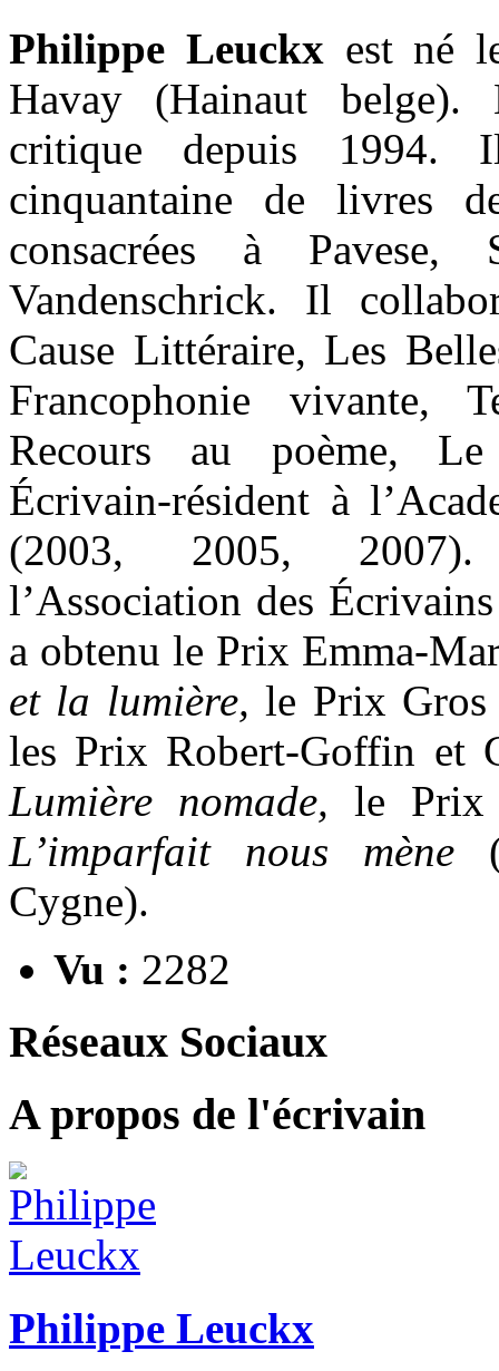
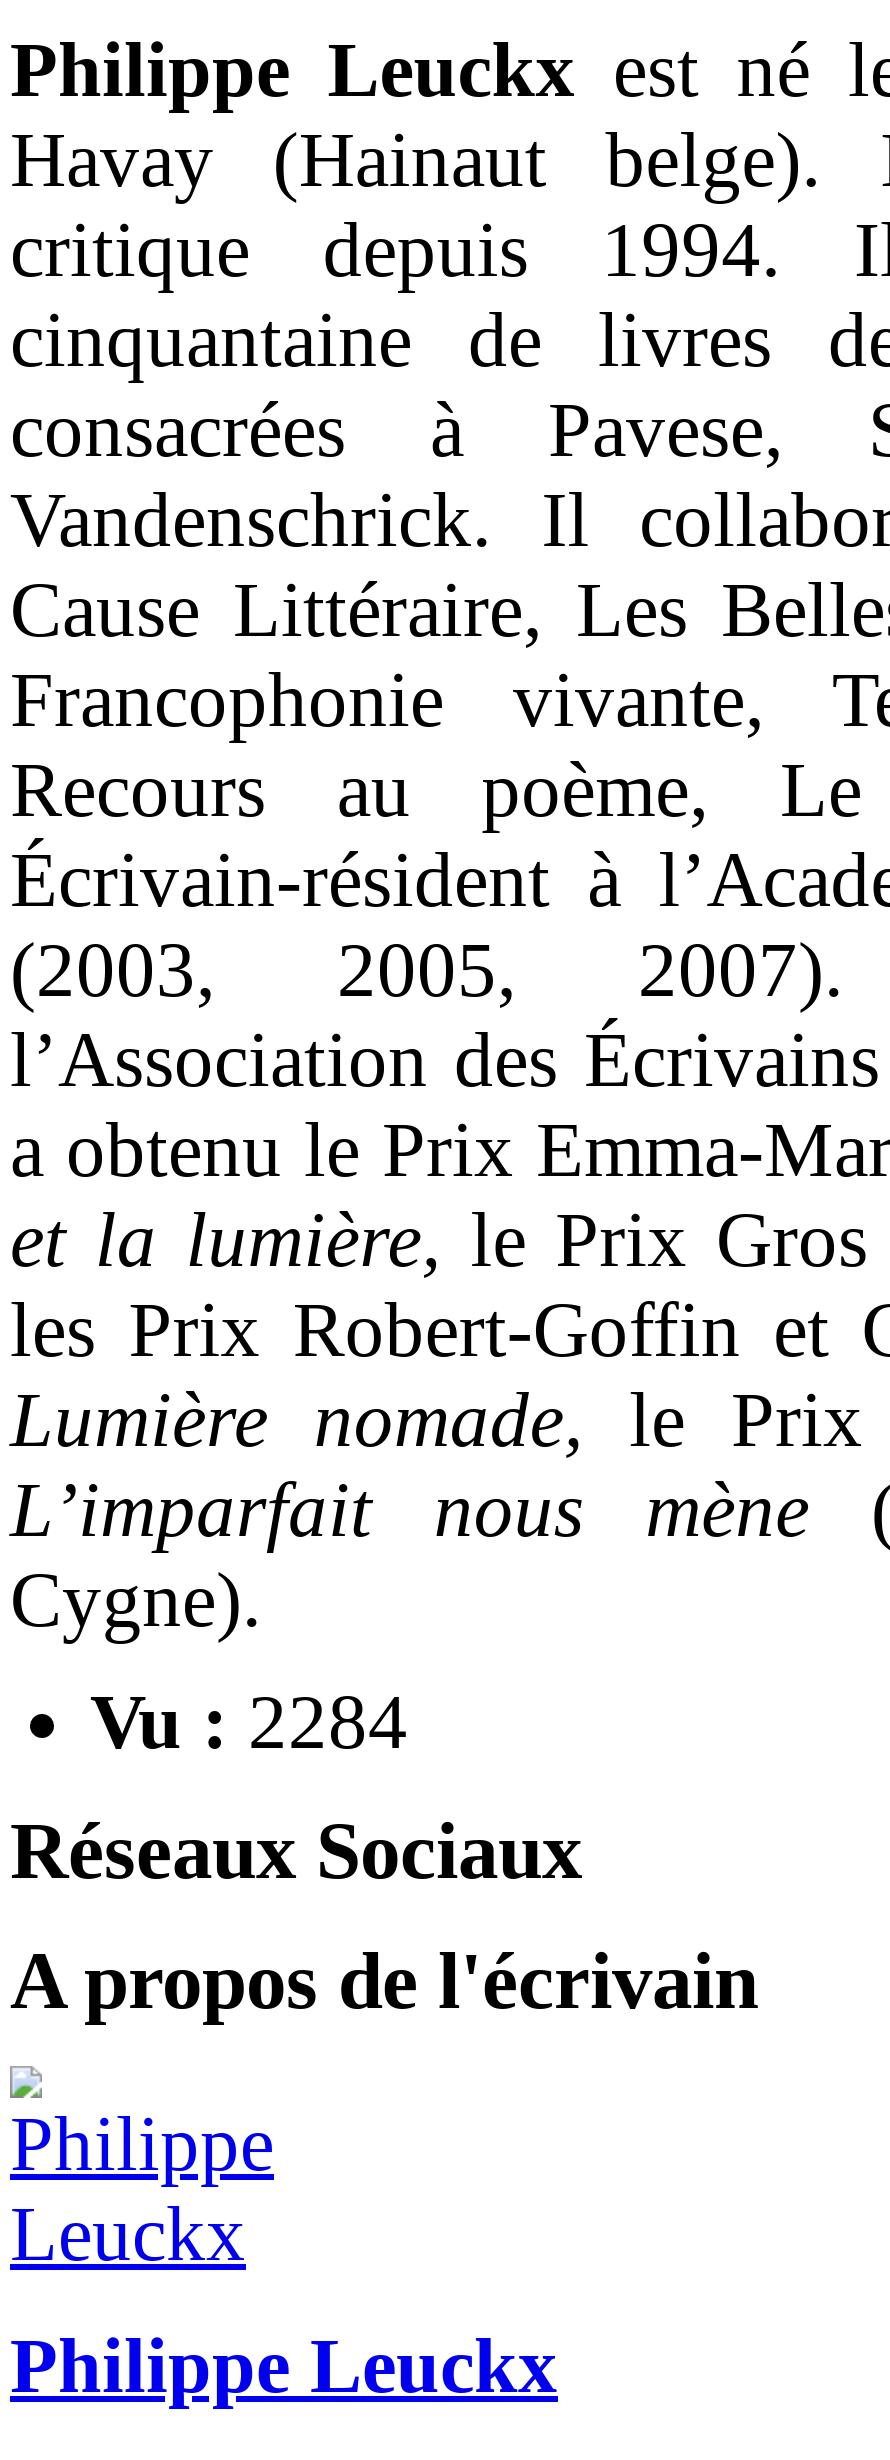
[53,945,231,993] Vu : 2282 -> [90,1678,408,1764] Vu : 2284

